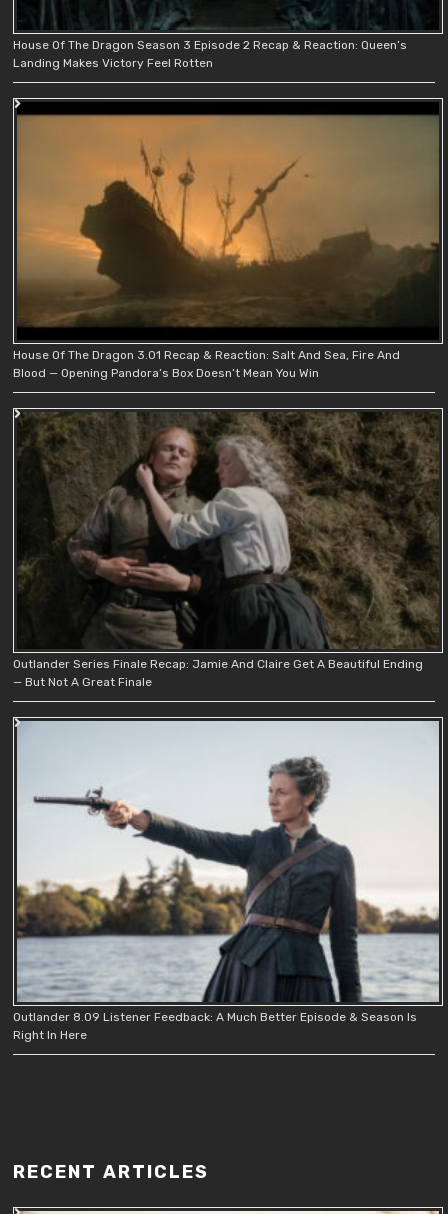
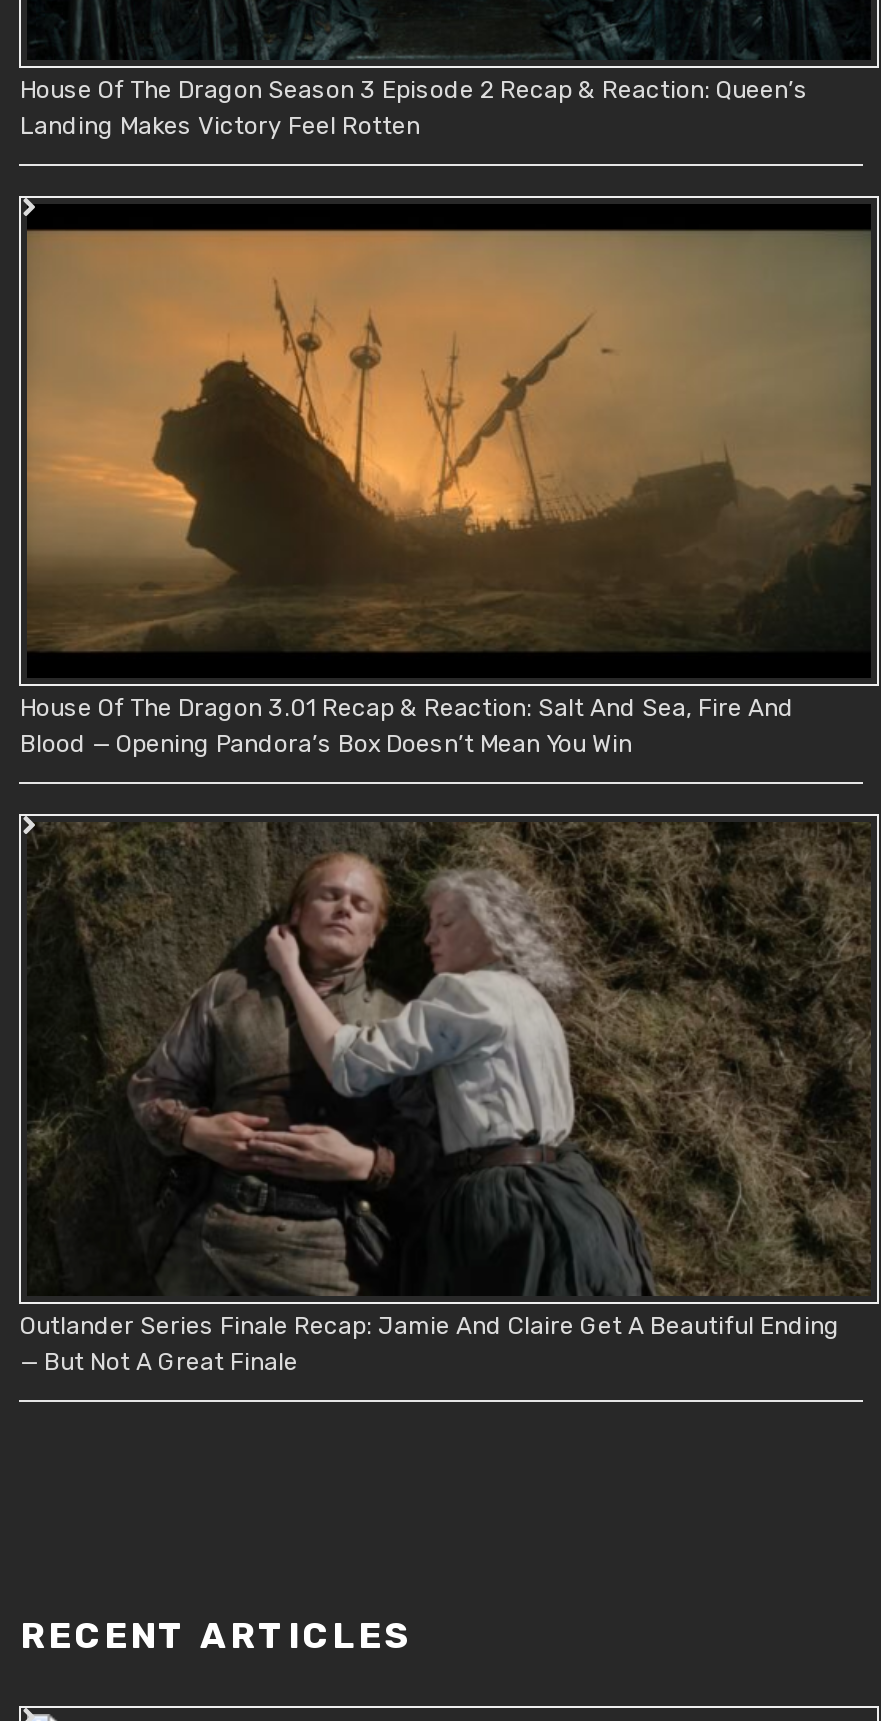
[12,716,444,1041] [image] | Outlander 8.09 Listener Feedback: A Much Better Episode & Season Is | Right In Here -> none

